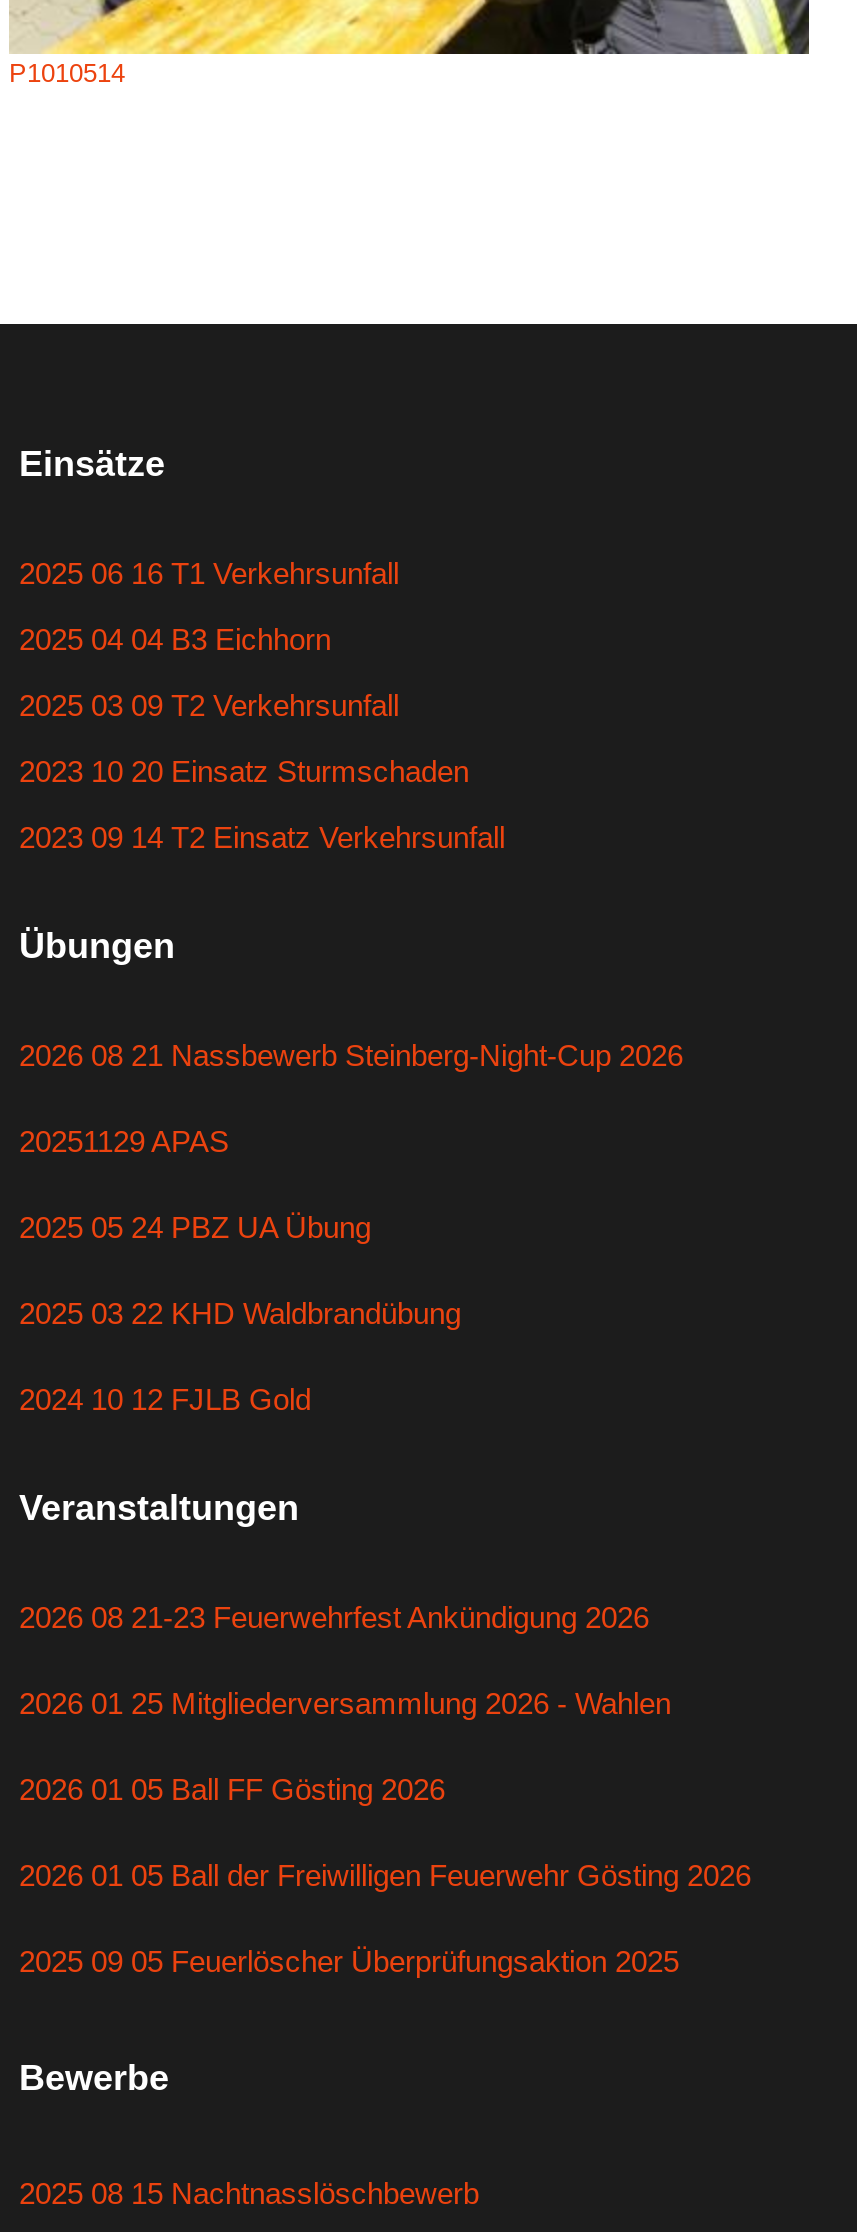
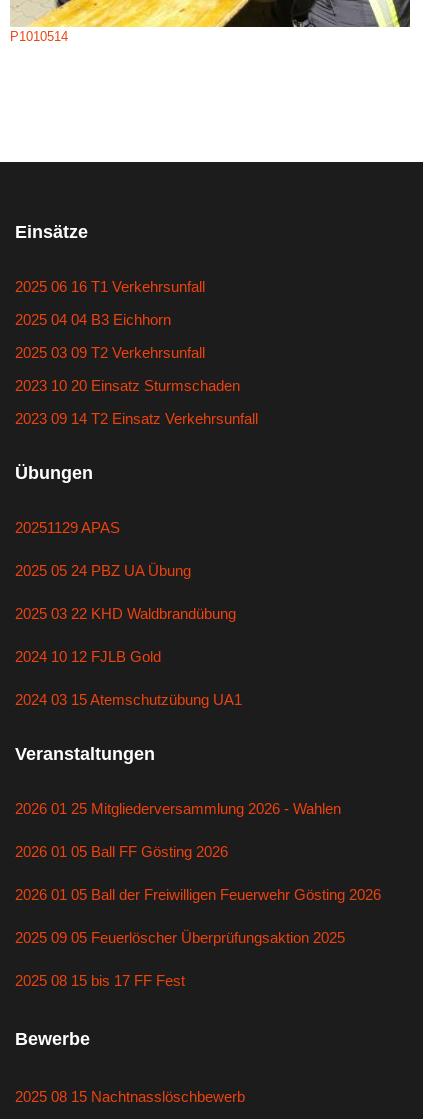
[19,1038,683,1072] 2026 08 21 Nassbewerb Steinberg-Night-Cup 2026 -> none
moved [19,1124,461,1416] -> [15,519,236,665]: 20251129 APAS | 2025 05 24 PBZ UA Übung | 2025 03 22 KHD Waldbrandübung | 2024 10 12 FJLB Gold
none -> [15,691,242,708] 2024 03 15 Atemschutzübung UA1
[19,1600,649,1634] 2026 08 21-23 Feuerwehrfest Ankündigung 2026 -> none
moved [19,1686,751,1978] -> [15,800,381,946]: 2026 01 25 Mitgliederversammlung 2026 - Wahlen | 2026 01 05 Ball FF Gösting 2026 | 2026 01 05 Ball der Freiwilligen Feuerwehr Gösting 2026 | 2025 09 05 Feuerlöscher Überprüfungsaktion 2025
none -> [15,972,185,989] 2025 08 15 bis 17 FF Fest

